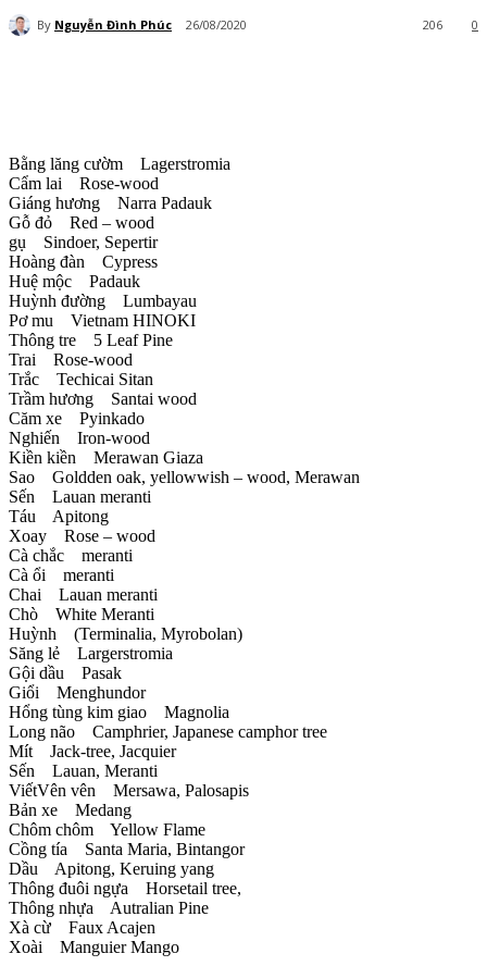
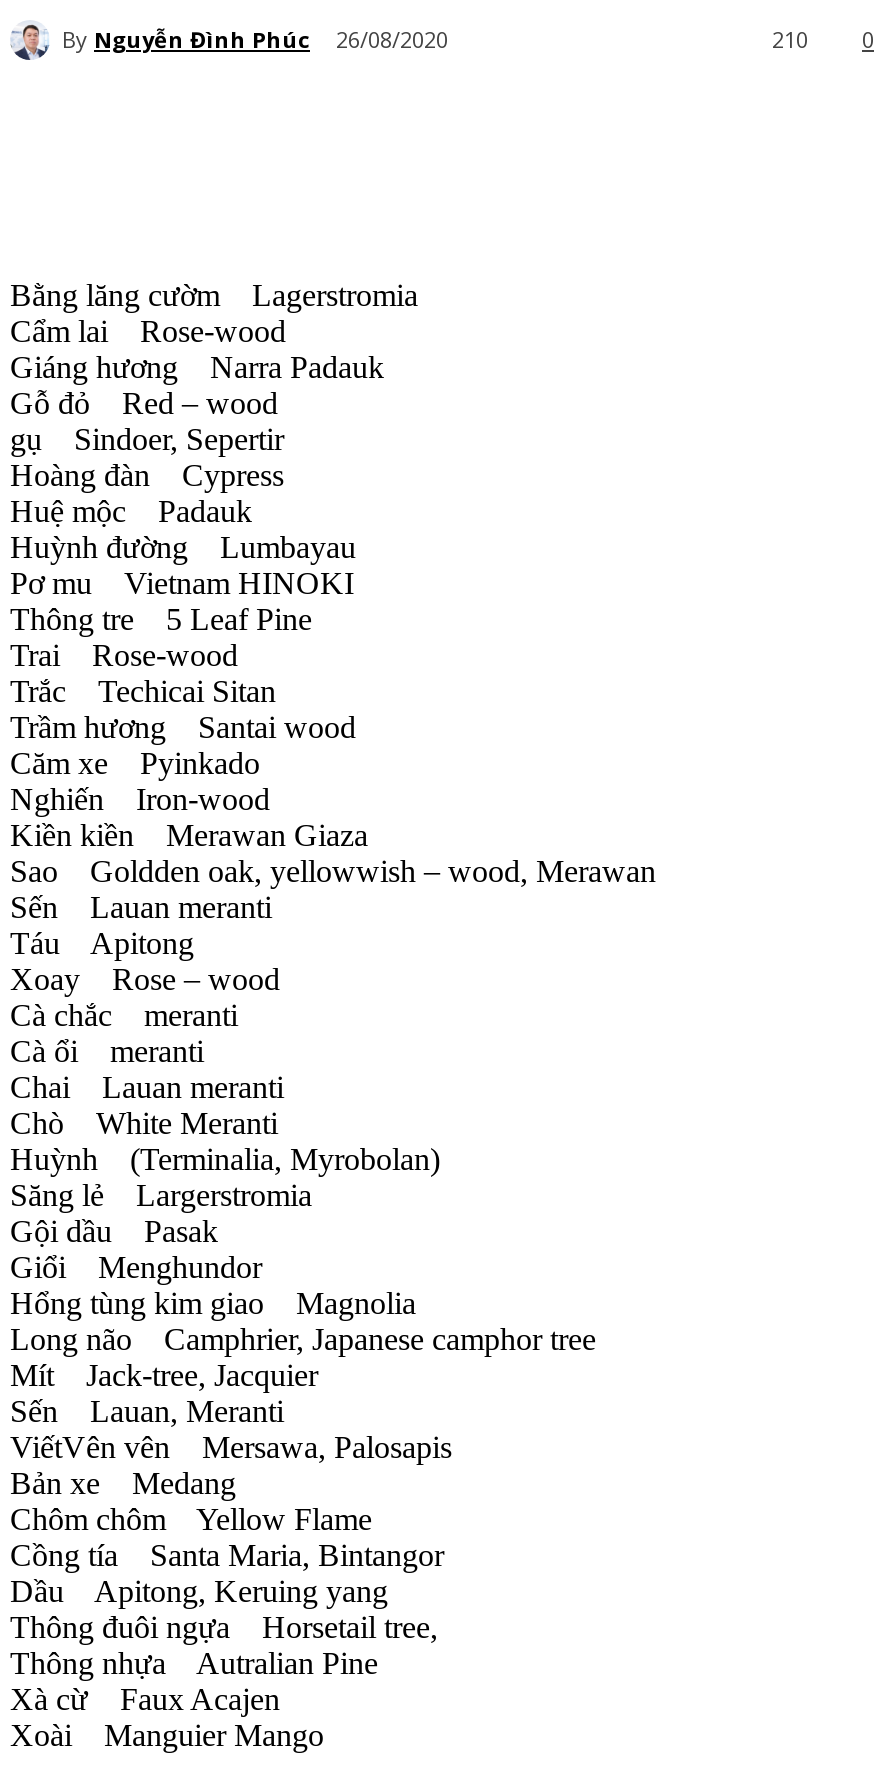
[423,16,478,33] 206 0 -> [772,24,874,54] 210 0

